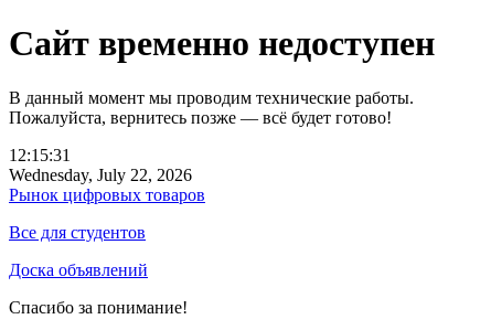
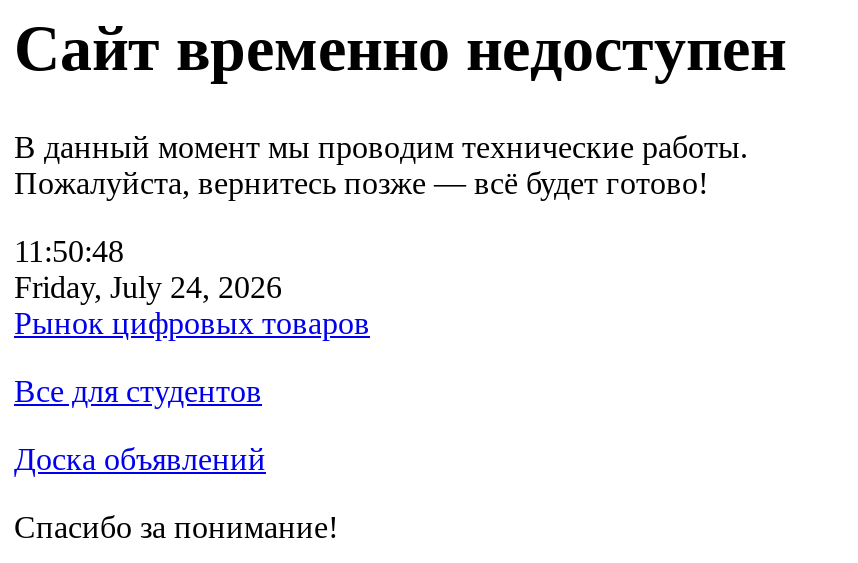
[9,146,71,164] 12:15:31 -> [14,234,124,268] 11:50:48
[9,165,192,184] Wednesday, July 22, 2026 -> [14,270,282,304] Friday, July 24, 2026

